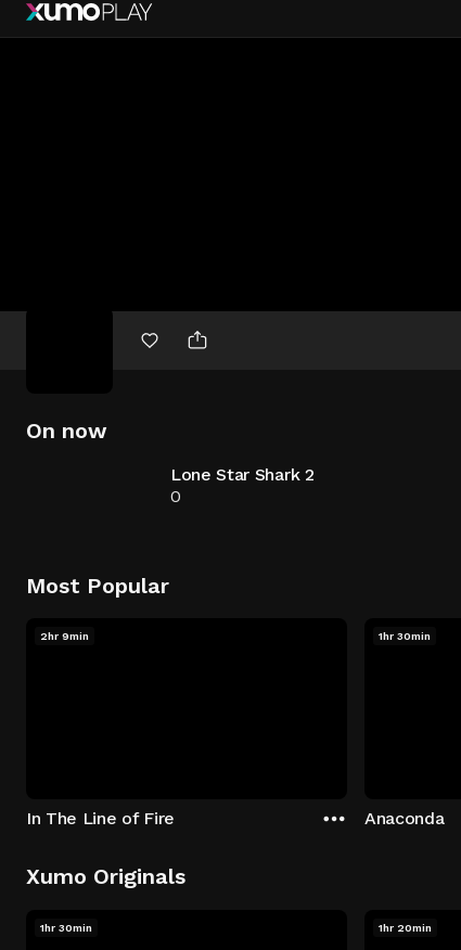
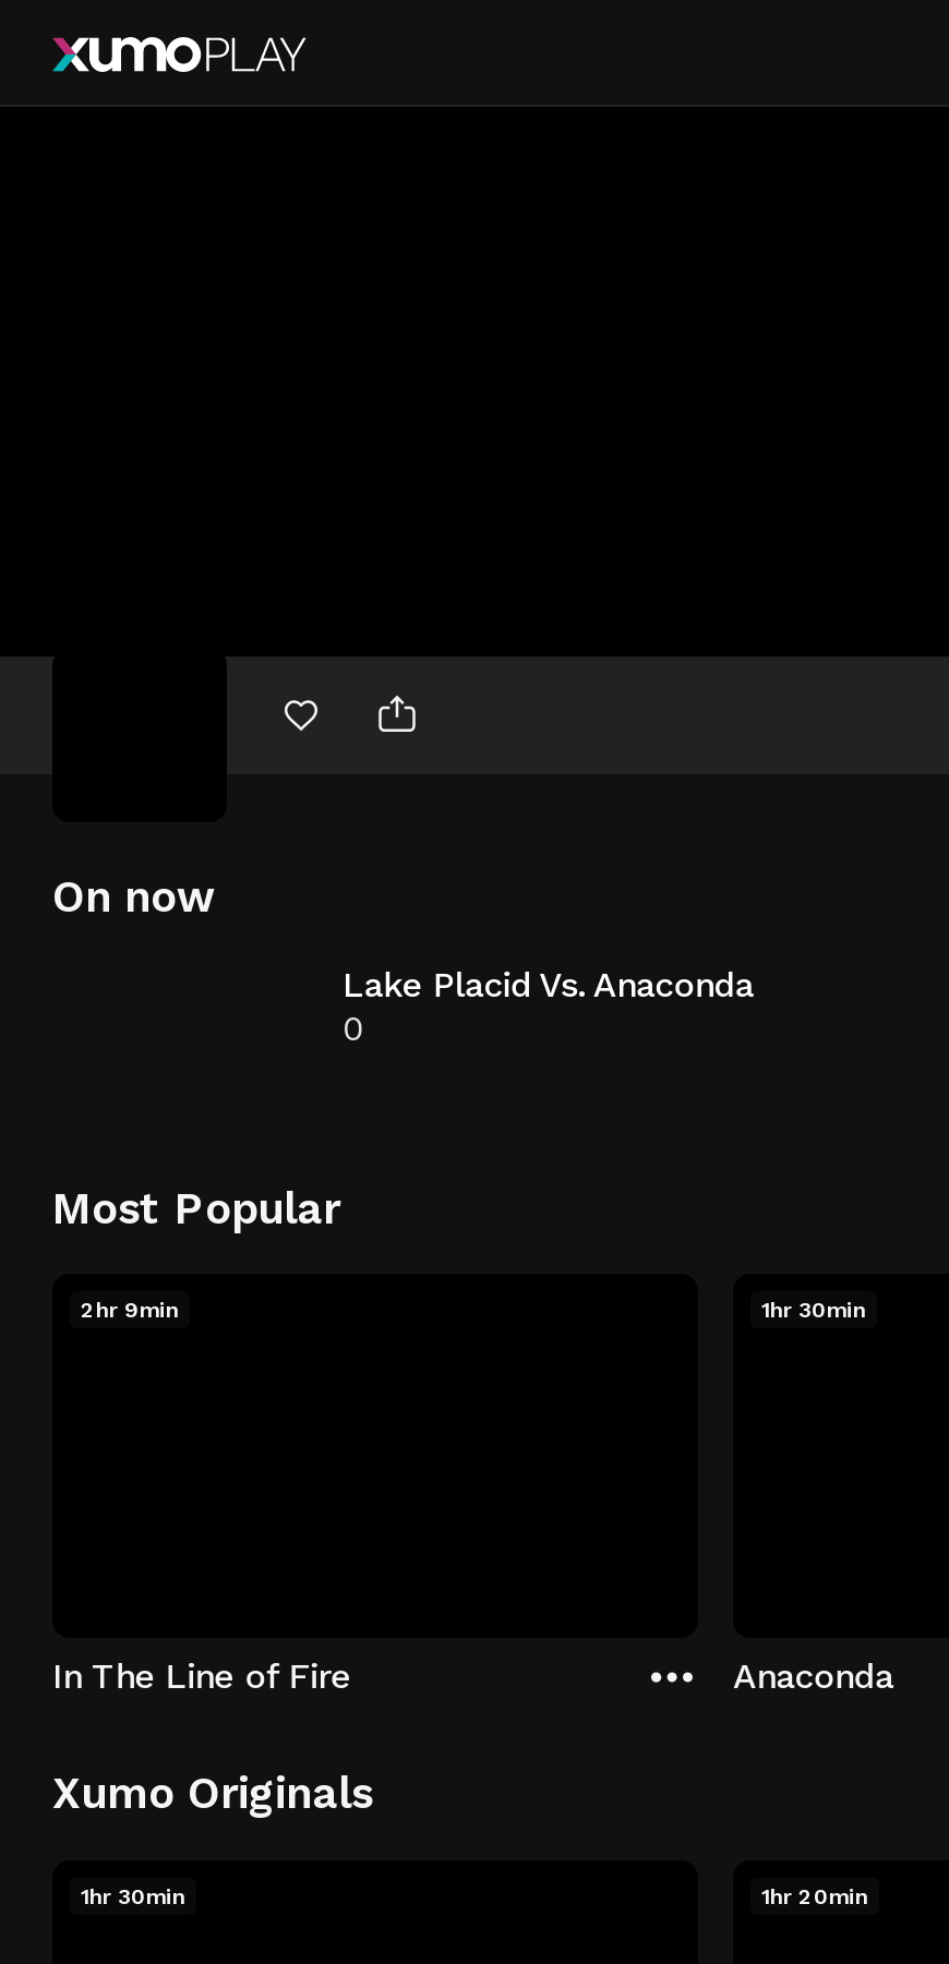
[170,464,314,485] Lone Star Shark 2 -> [343,964,753,1005] Lake Placid Vs. Anaconda

